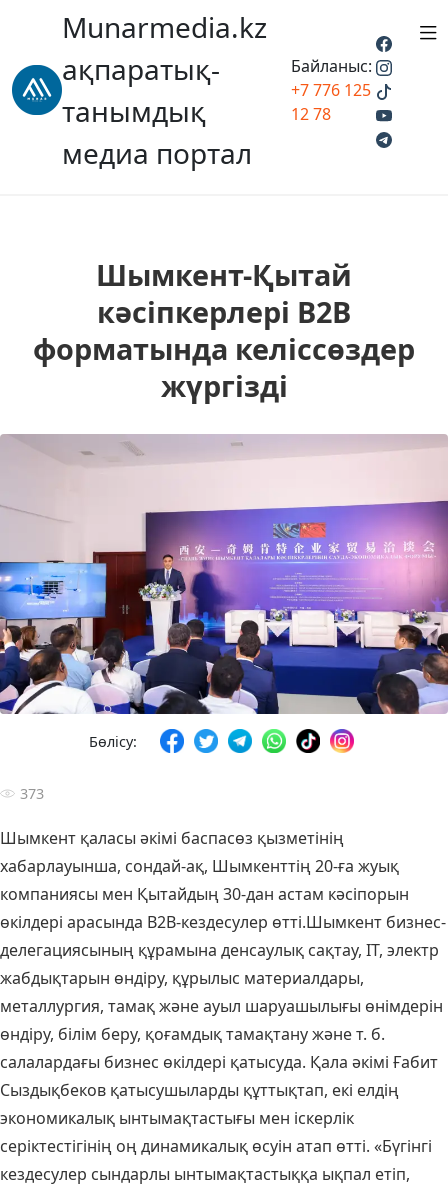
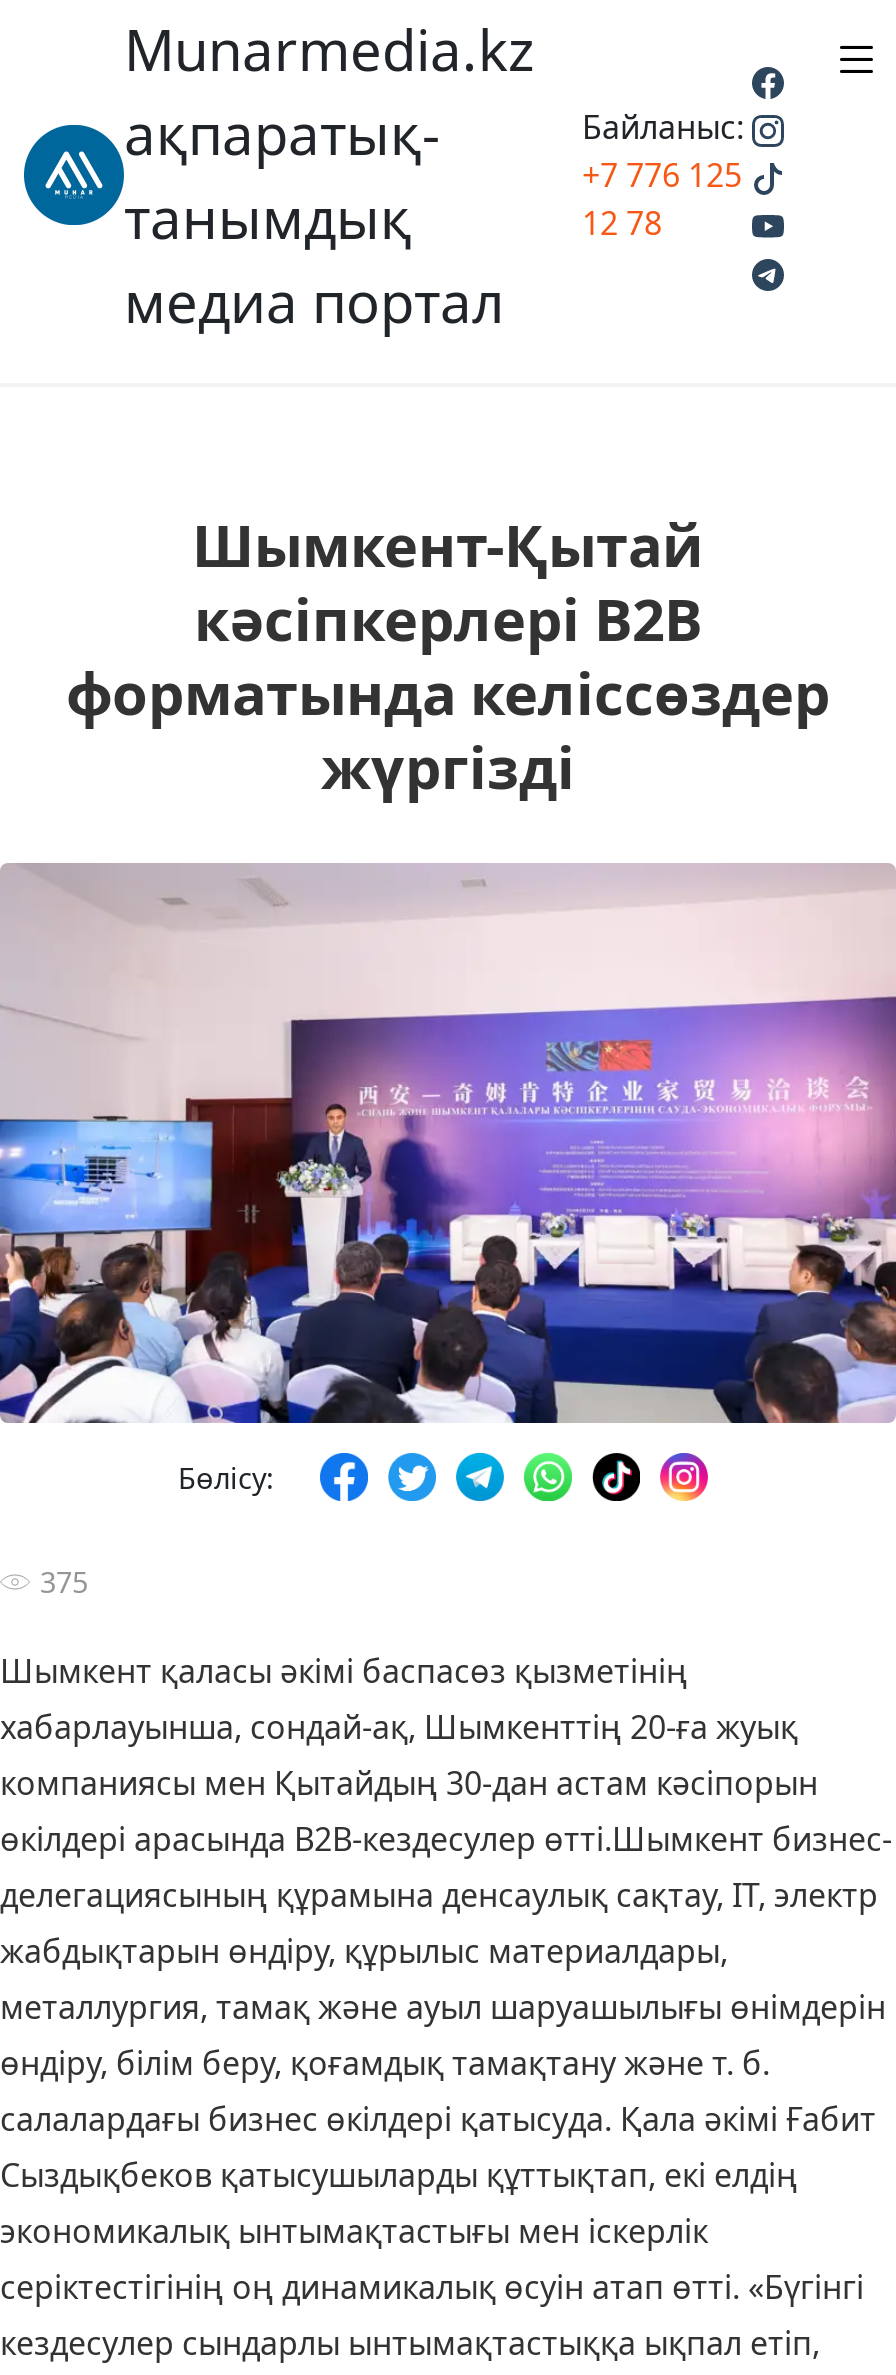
[20,784,44,803] 373 -> [40,1563,88,1601] 375

